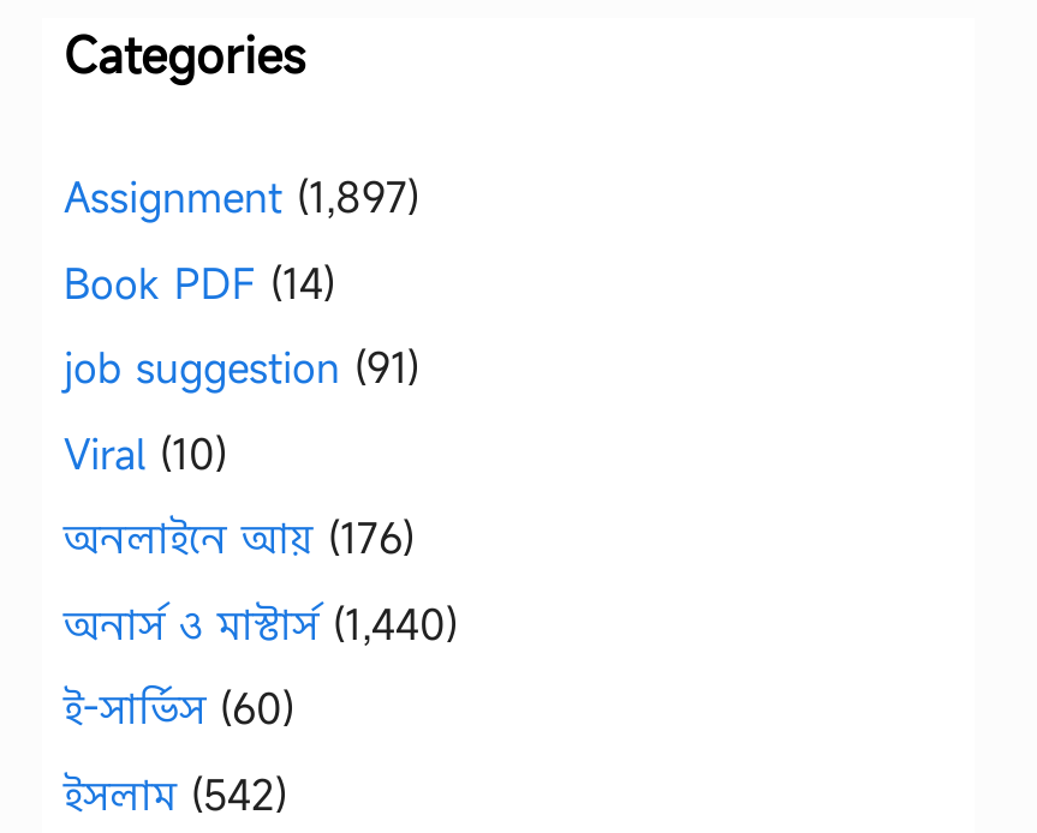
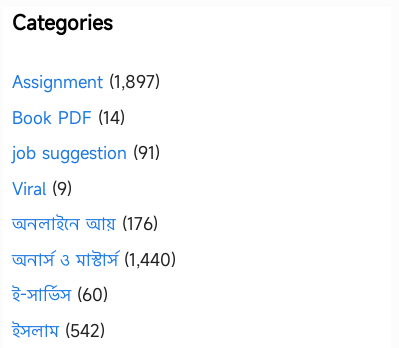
[64,425,227,480] Viral (10) -> [12,176,72,199] Viral (9)

